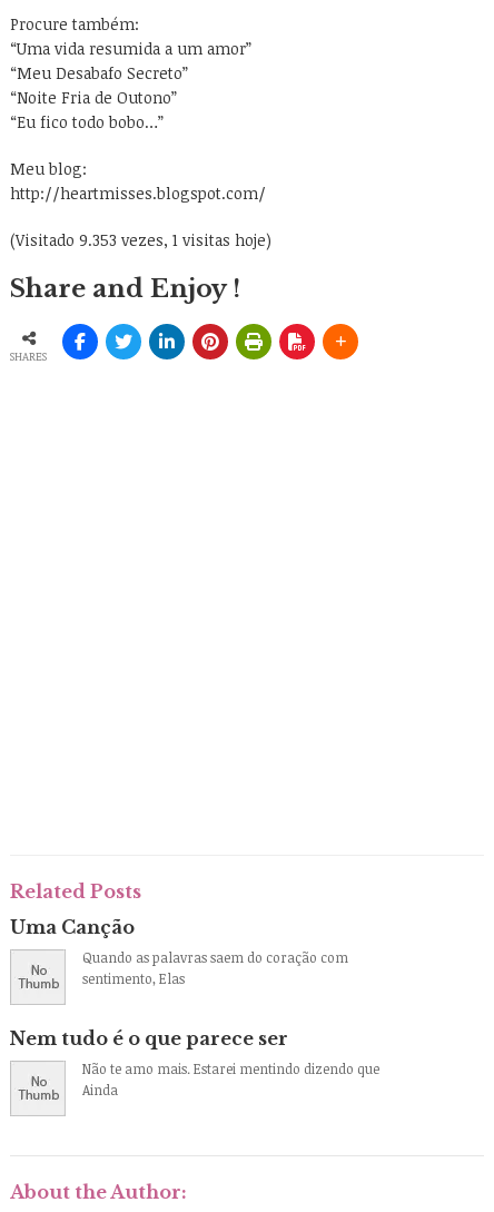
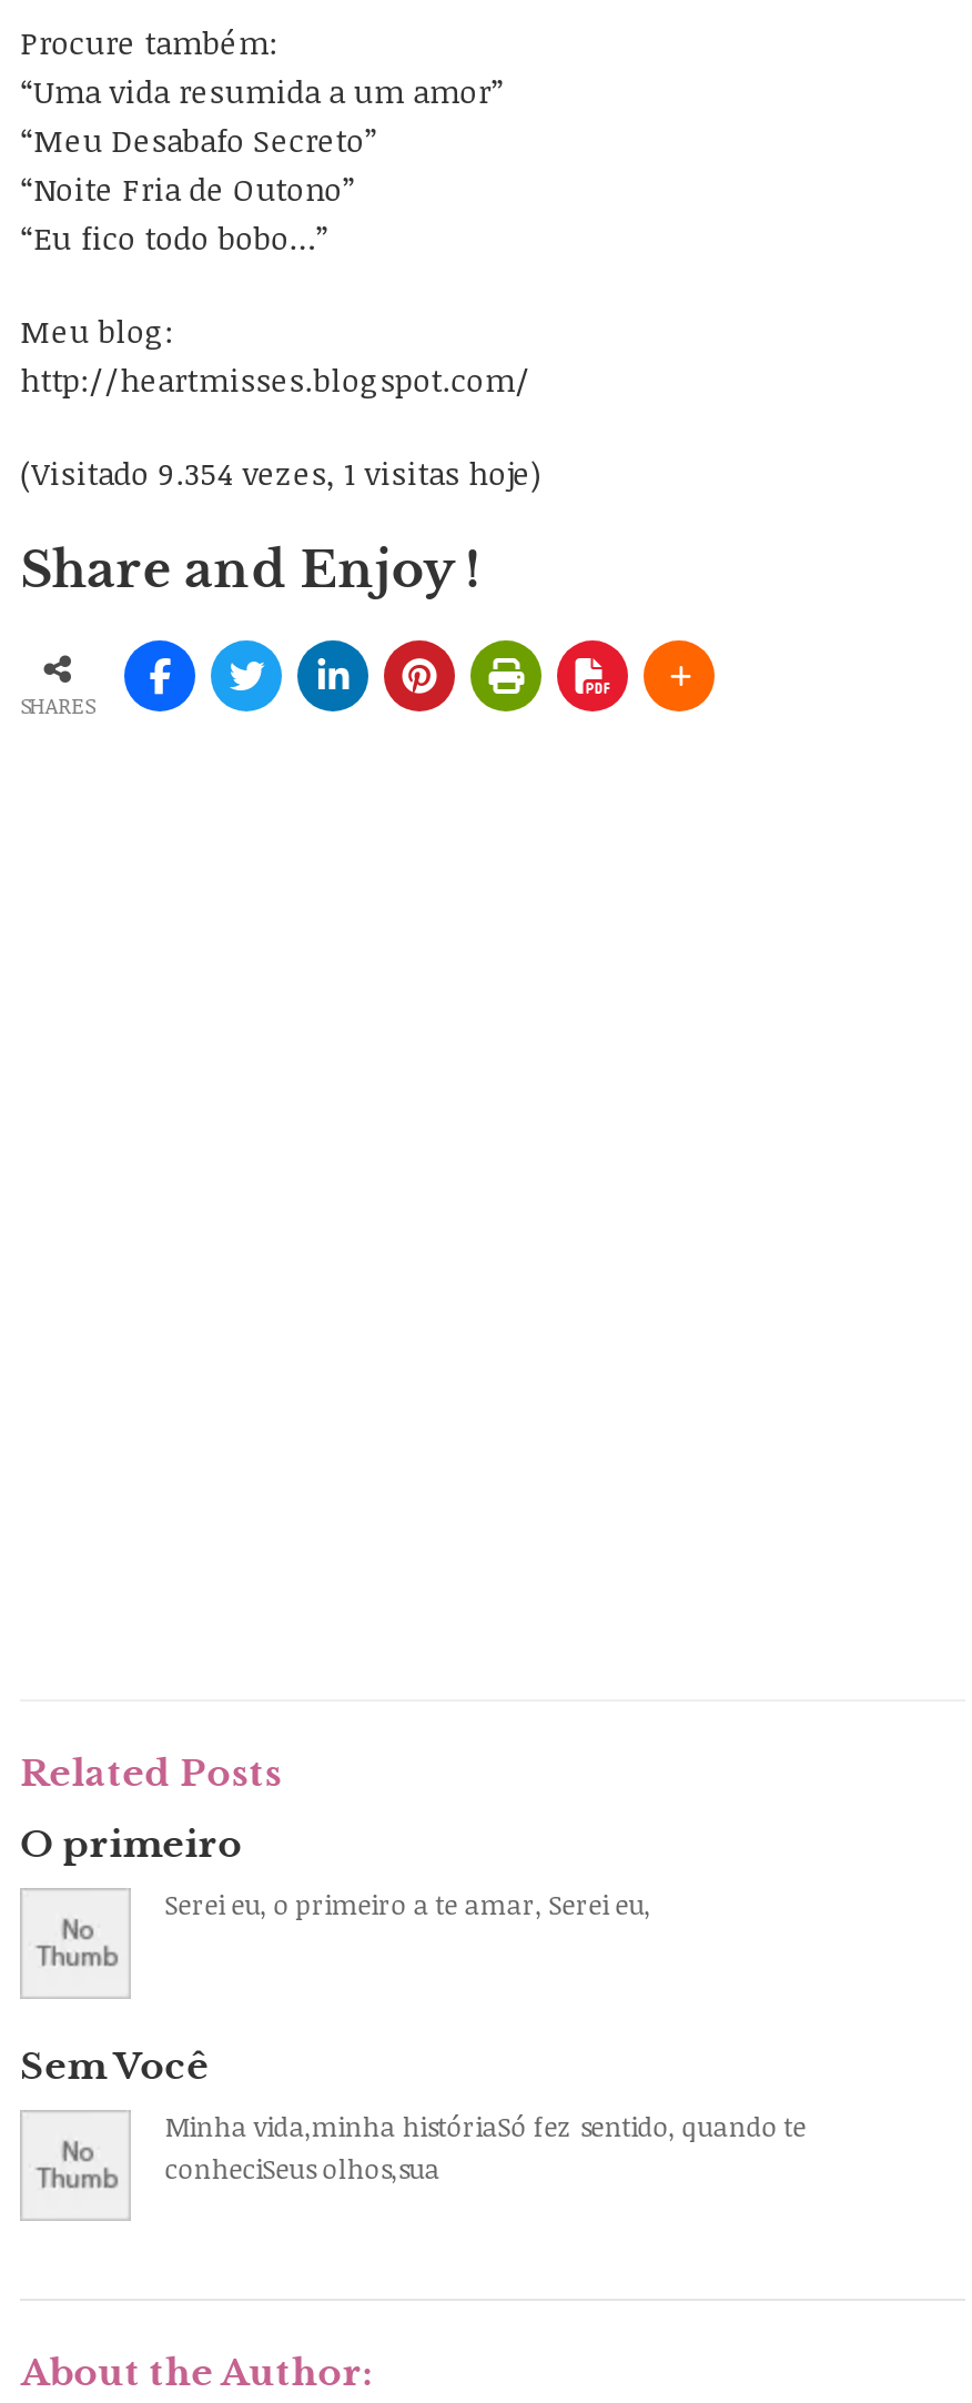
[10,229,272,251] (Visitado 9.353 vezes, 1 visitas hoje) -> [20,452,542,494] (Visitado 9.354 vezes, 1 visitas hoje)
[10,916,348,987] Uma Canção | Quando as palavras saem do coração com | sentimento, Elas -> [20,1821,651,1920] O primeiro | Serei eu, o primeiro a te amar, Serei eu,
[10,1027,380,1098] Nem tudo é o que parece ser | Não te amo mais. Estarei mentindo dizendo que | Ainda -> [20,2042,806,2185] Sem Você | Minha vida,minha históriaSó fez sentido, quando te | conheciSeus olhos,sua

